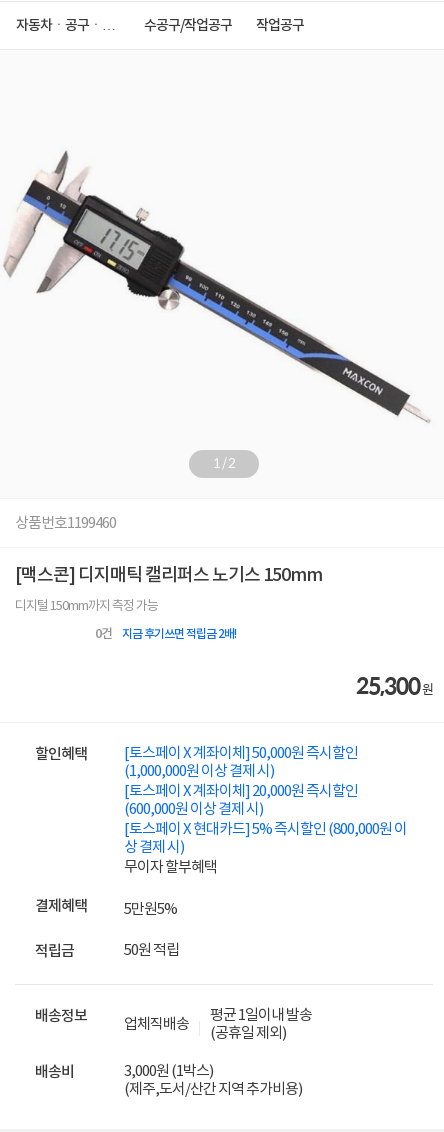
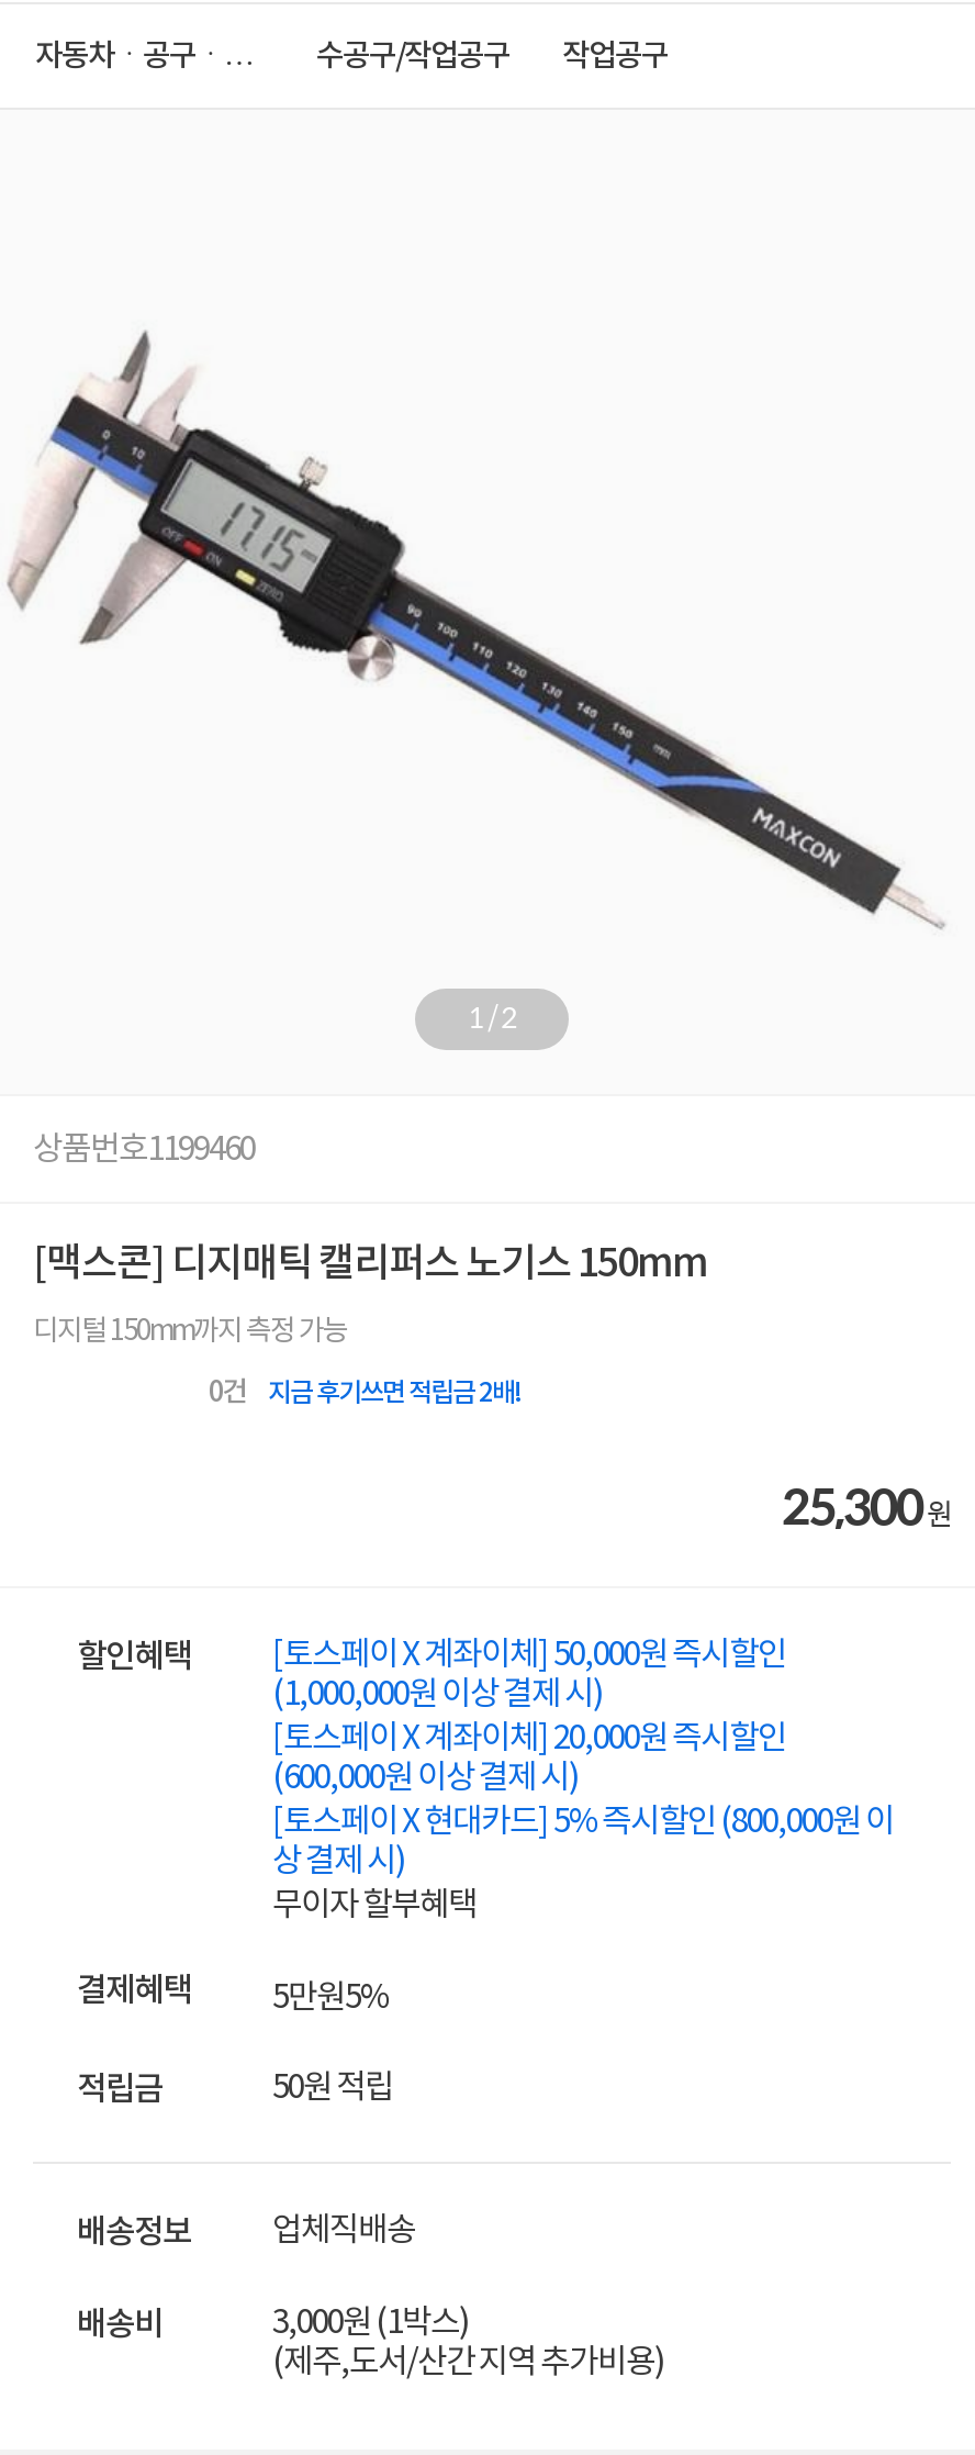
[210,1007,312,1042] 평균 1일이내 발송 | (공휴일 제외) -> none

